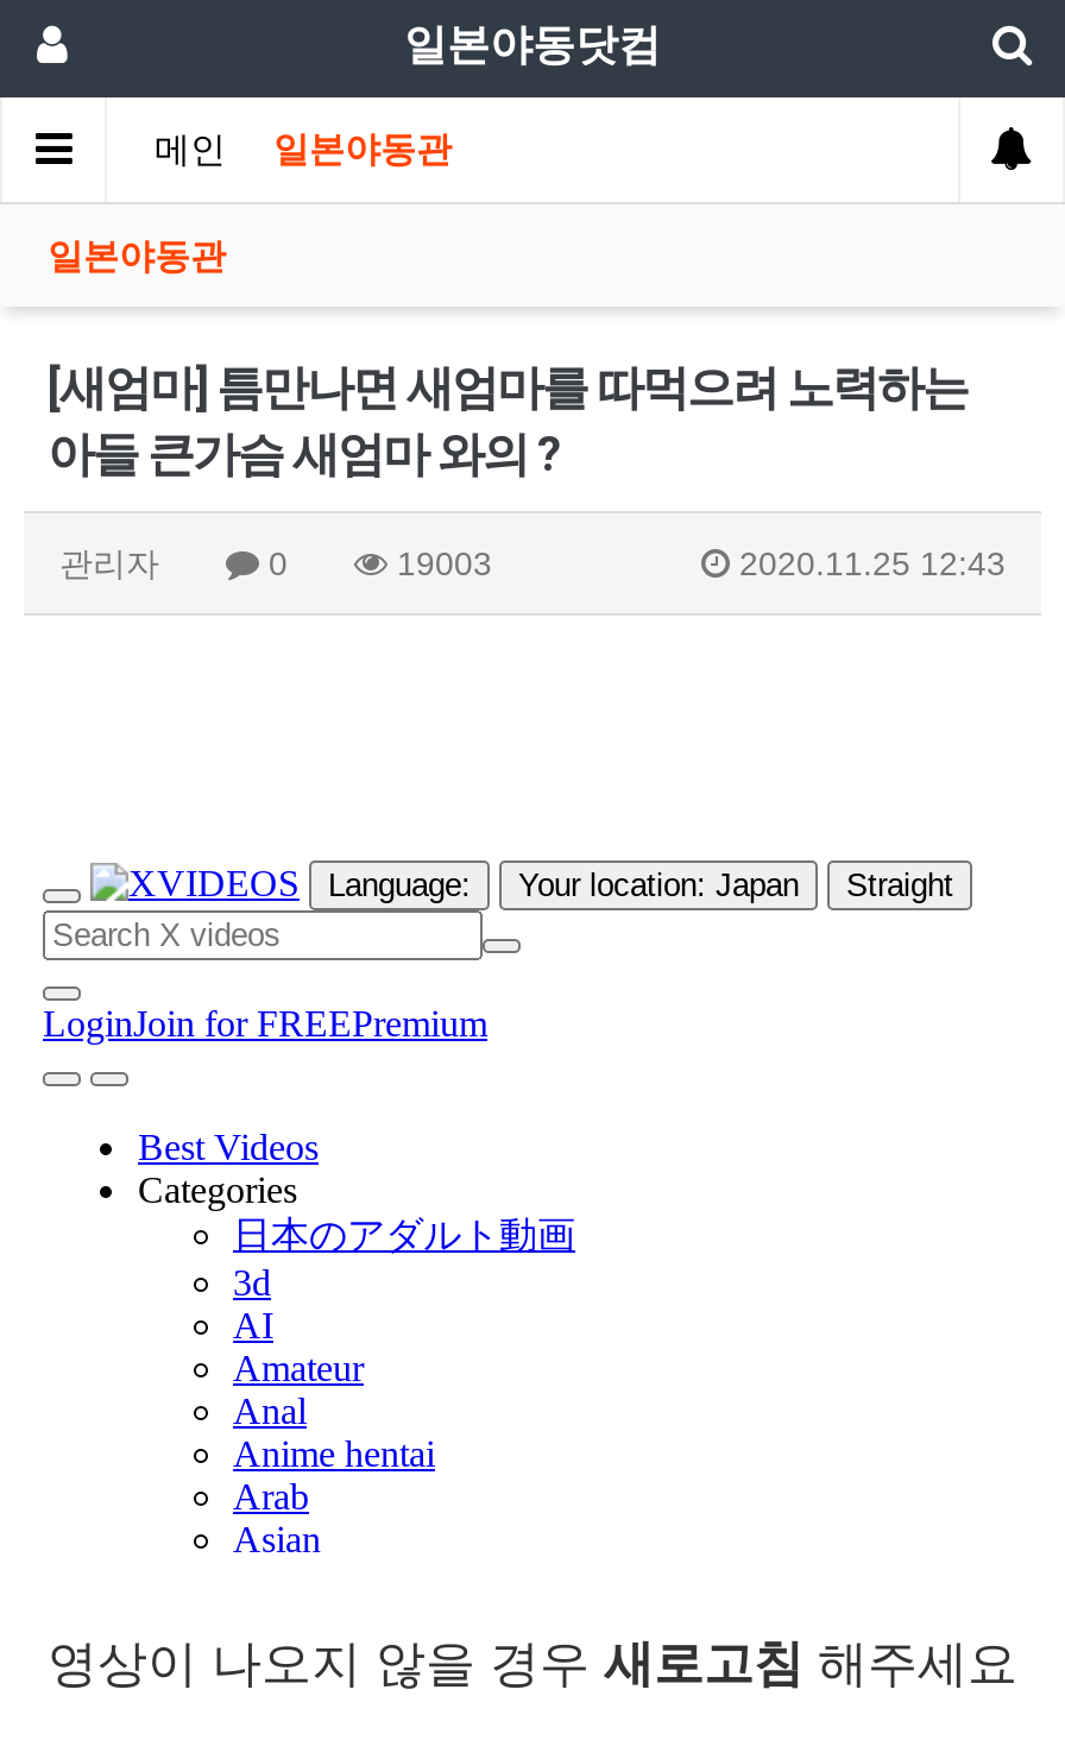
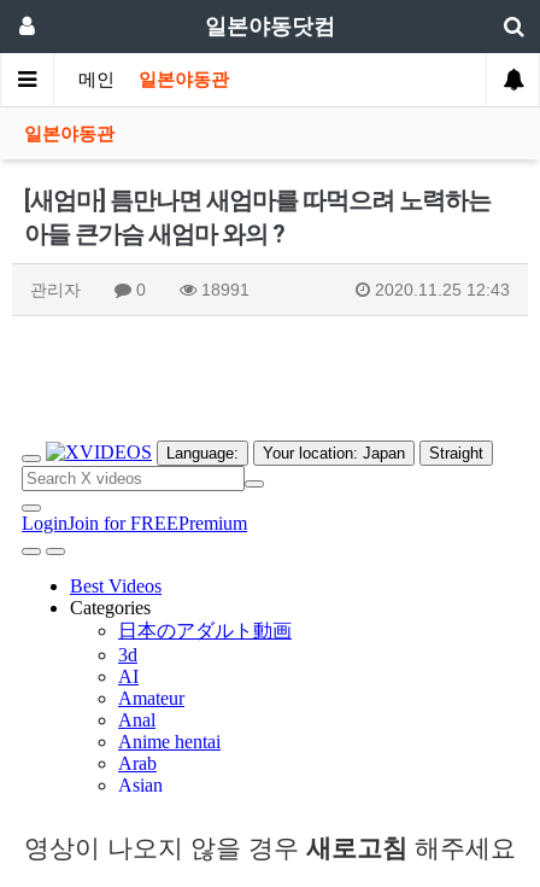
[387,544,492,582] 19003 -> [196,280,250,299] 18991

